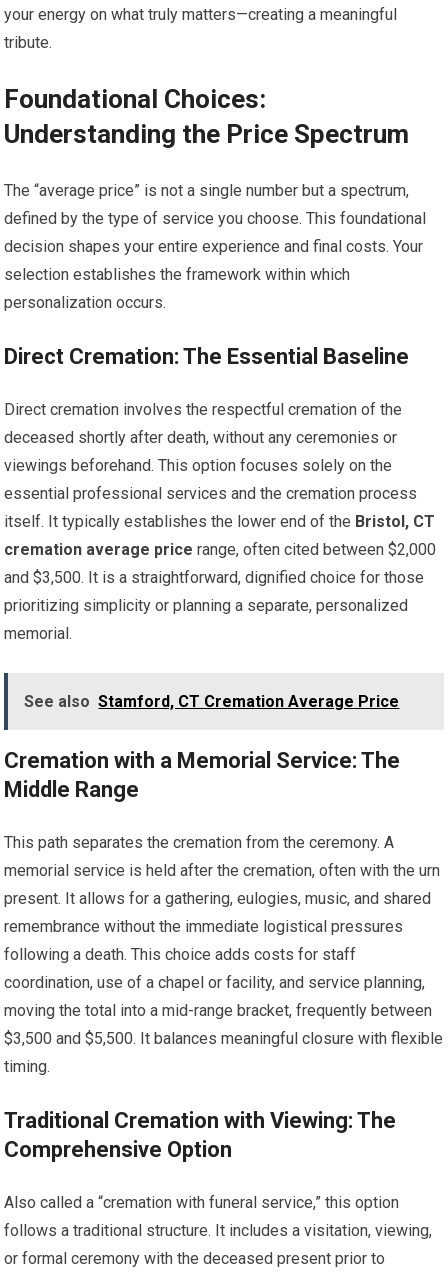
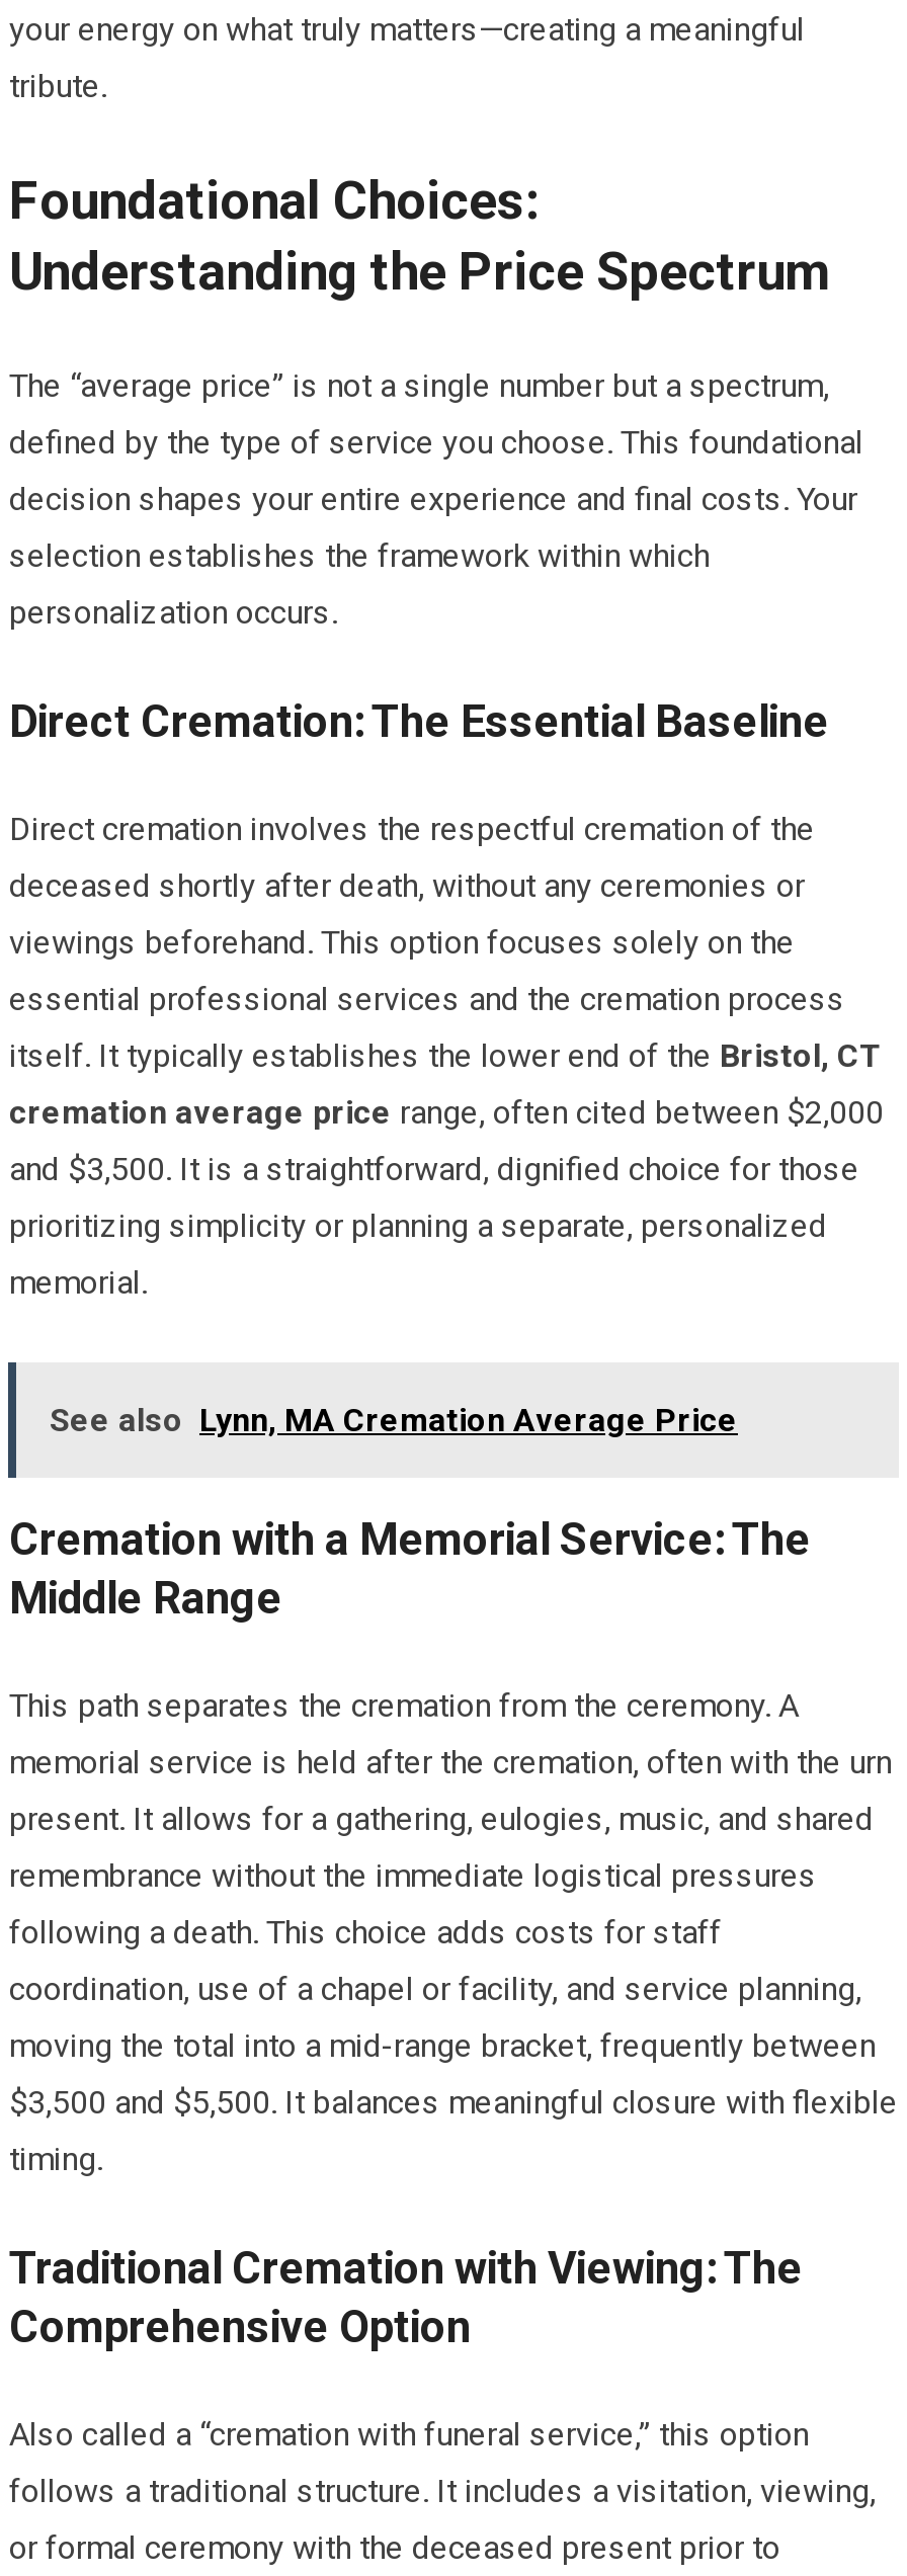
[24,692,399,711] See also Stamford, CT Cremation Average Price -> [50,1400,738,1439] See also Lynn, MA Cremation Average Price

